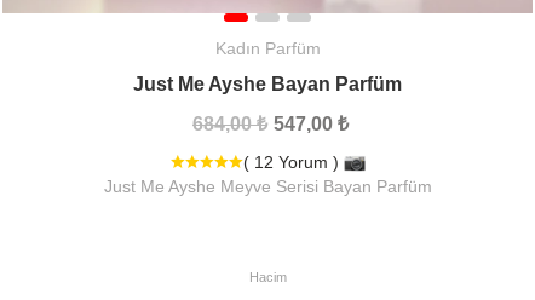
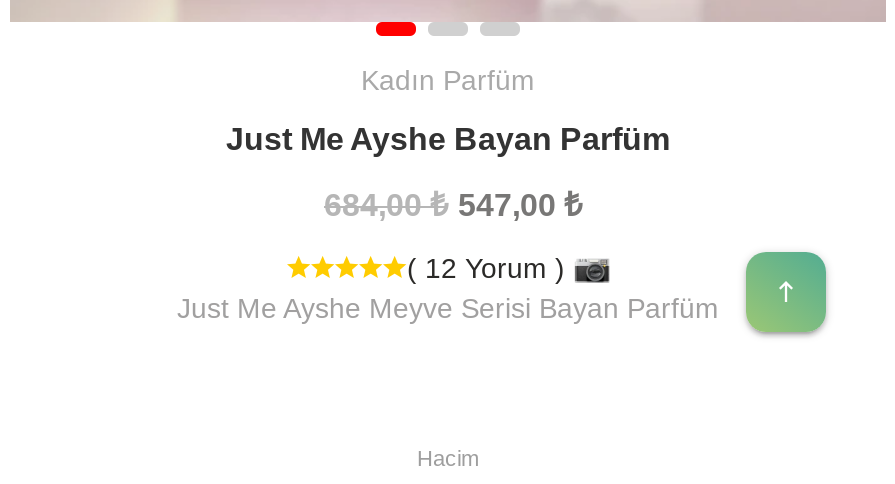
none -> [742,250,830,338] [image]

